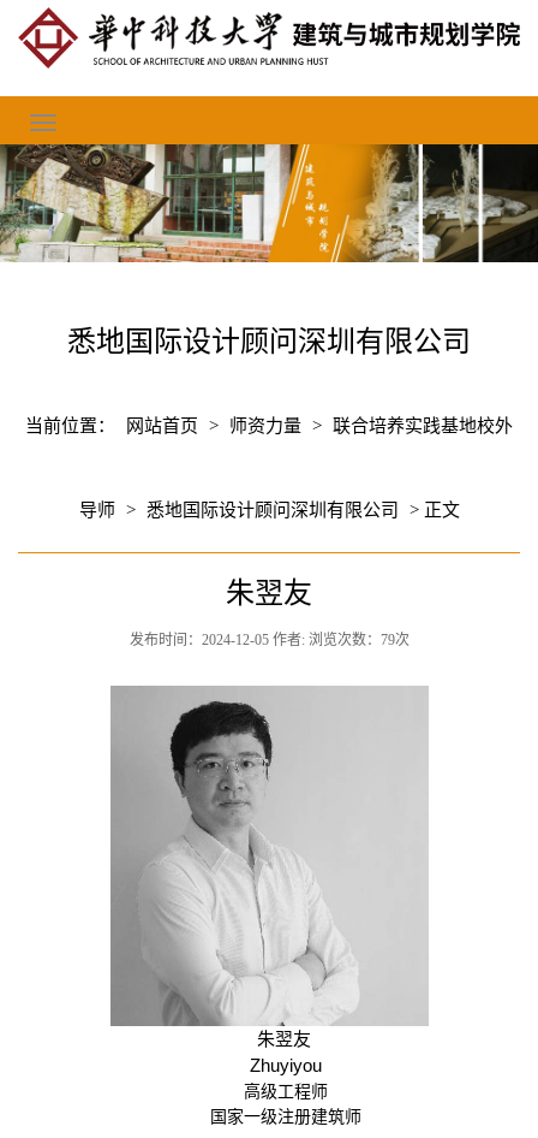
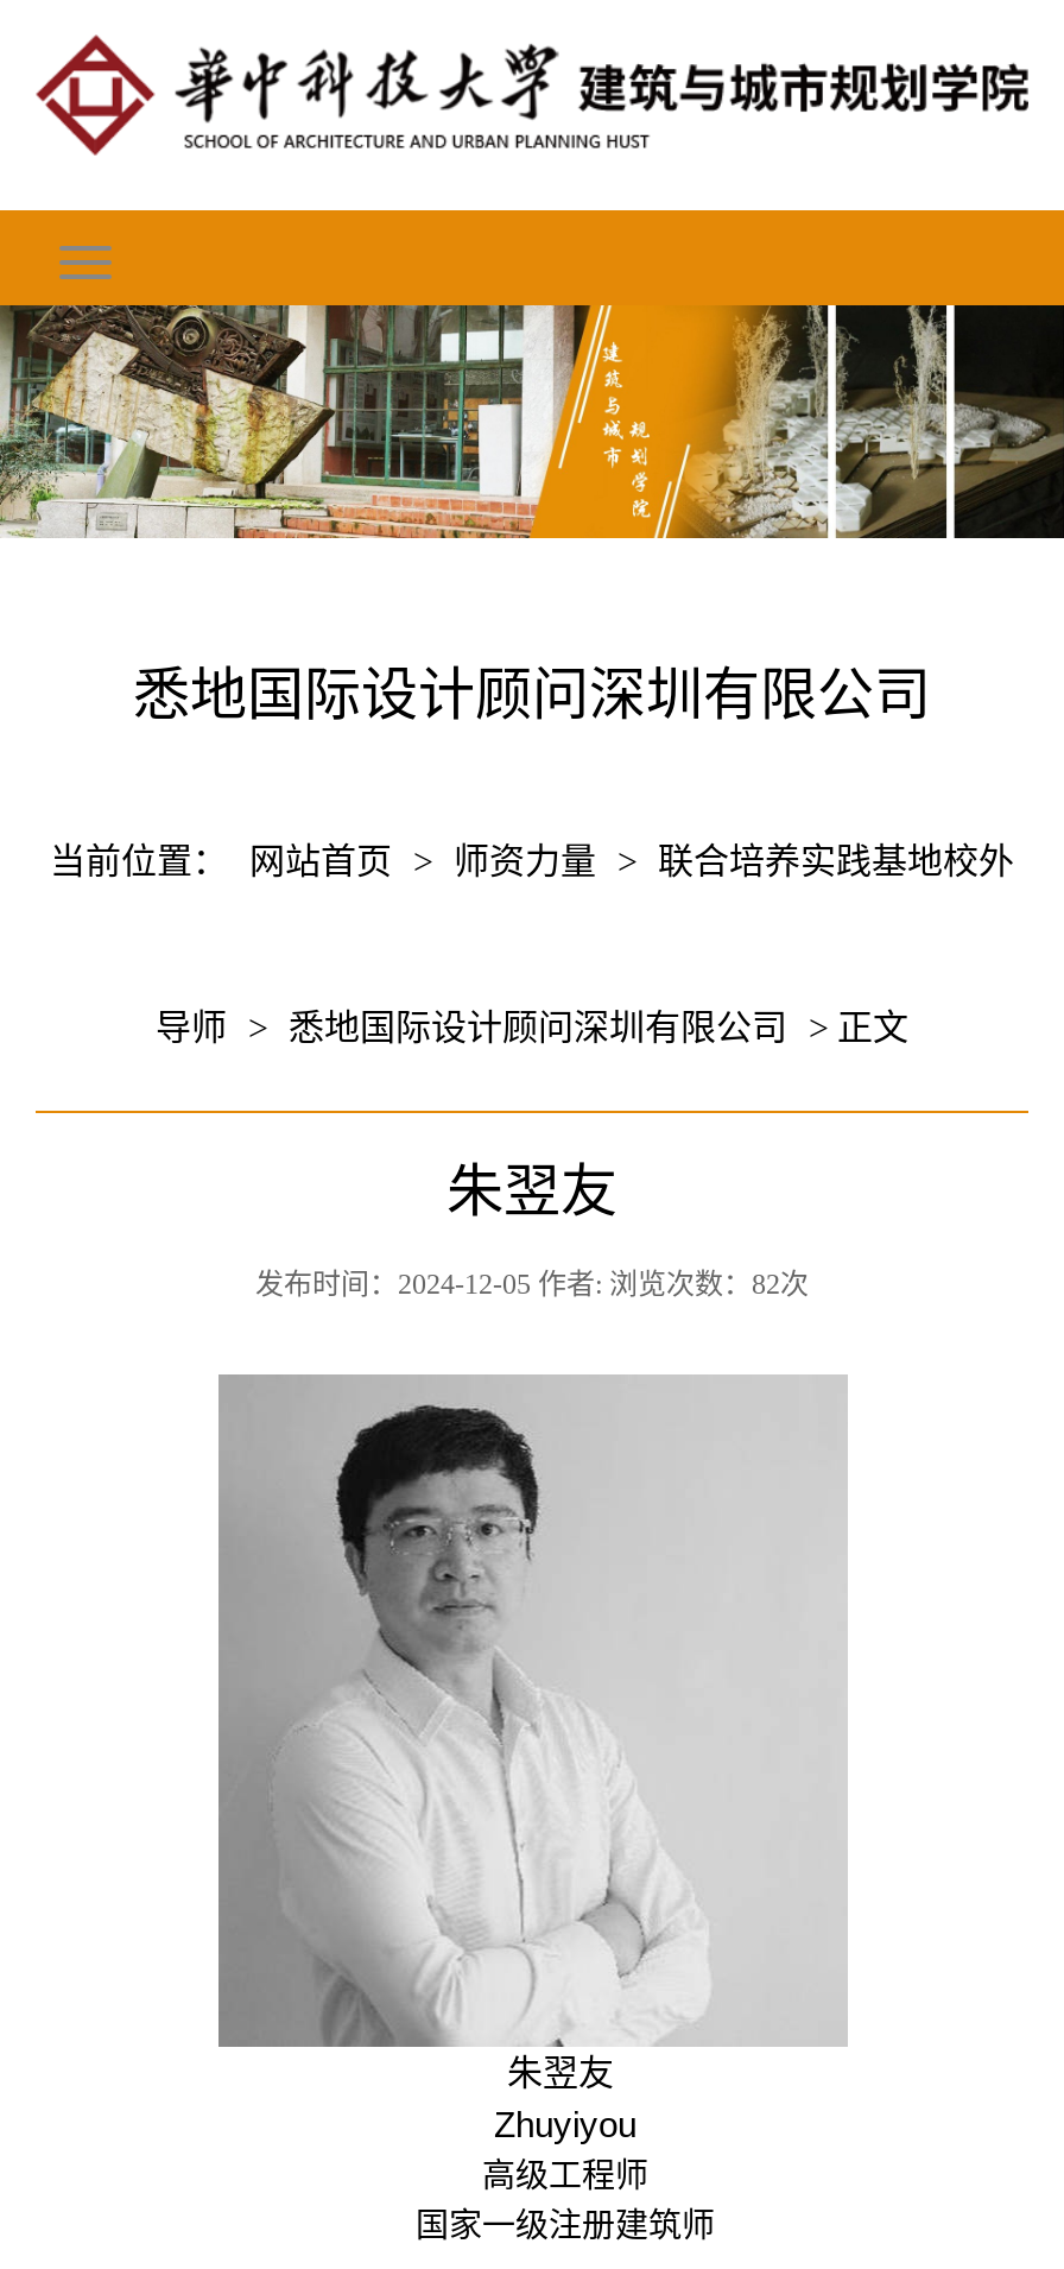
[129,631,409,648] 发布时间：2024-12-05 作者: 浏览次数：79次 -> [255,1267,809,1301] 发布时间：2024-12-05 作者: 浏览次数：82次

